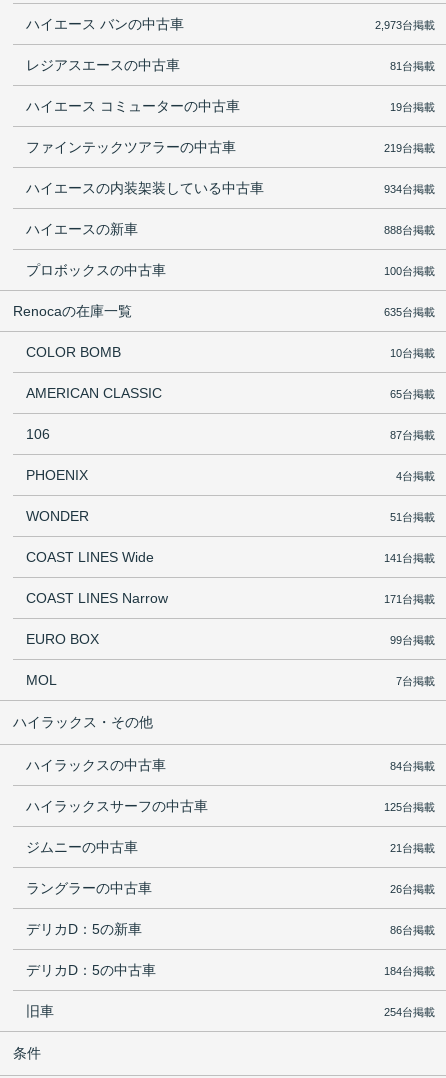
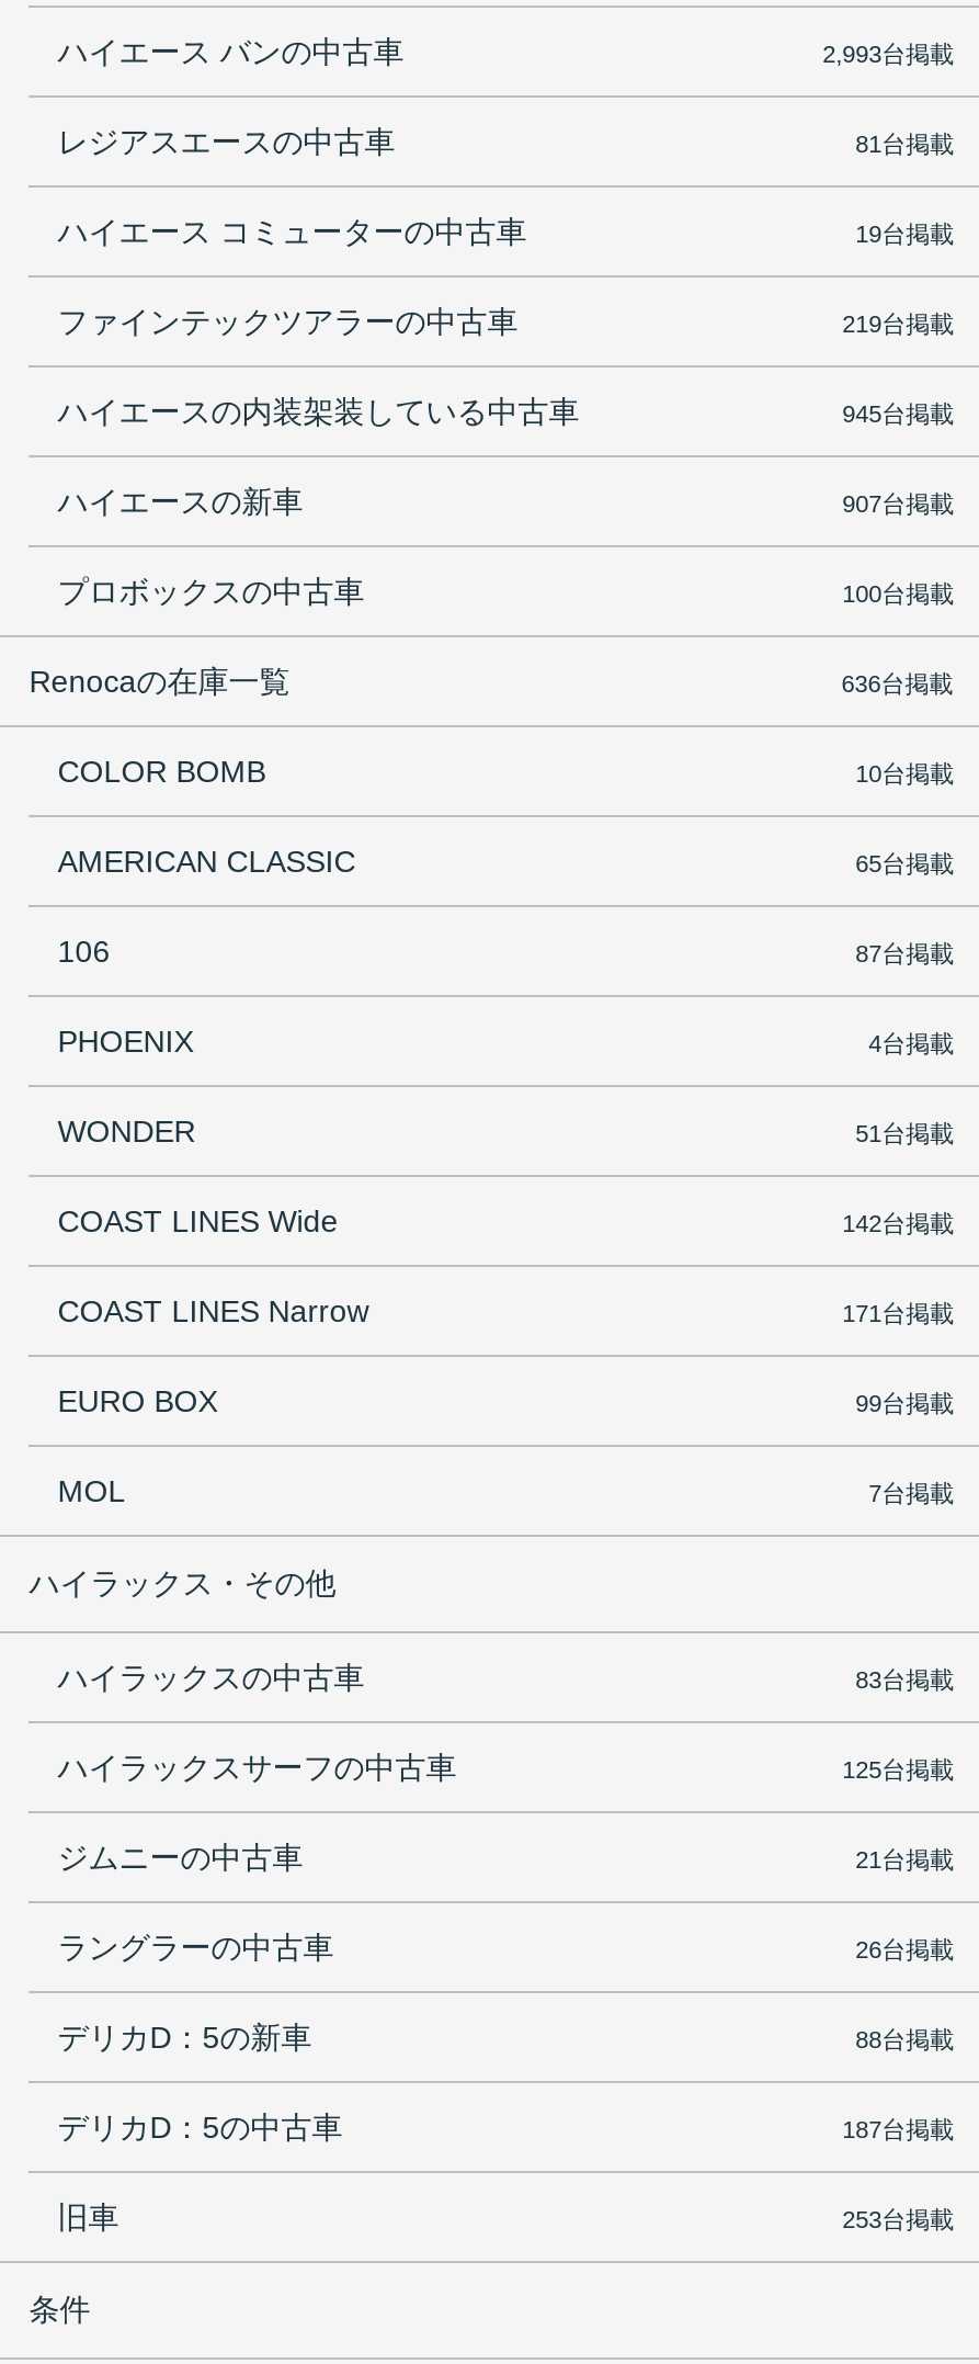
[375,19,435,31] 2,973台掲載 -> [822,41,954,67] 2,993台掲載
[384,183,435,195] 934台掲載 -> [842,401,954,427] 945台掲載
[384,224,435,236] 888台掲載 -> [842,491,954,517] 907台掲載
[384,306,435,318] 635台掲載 -> [842,671,953,697] 636台掲載
[384,552,435,564] 141台掲載 -> [842,1210,954,1237] 142台掲載
[390,760,435,772] 84台掲載 -> [855,1667,954,1693] 83台掲載
[390,924,435,936] 86台掲載 -> [855,2027,954,2053] 88台掲載
[384,965,435,977] 184台掲載 -> [842,2117,954,2143] 187台掲載
[384,1006,435,1018] 254台掲載 -> [842,2206,954,2233] 253台掲載

